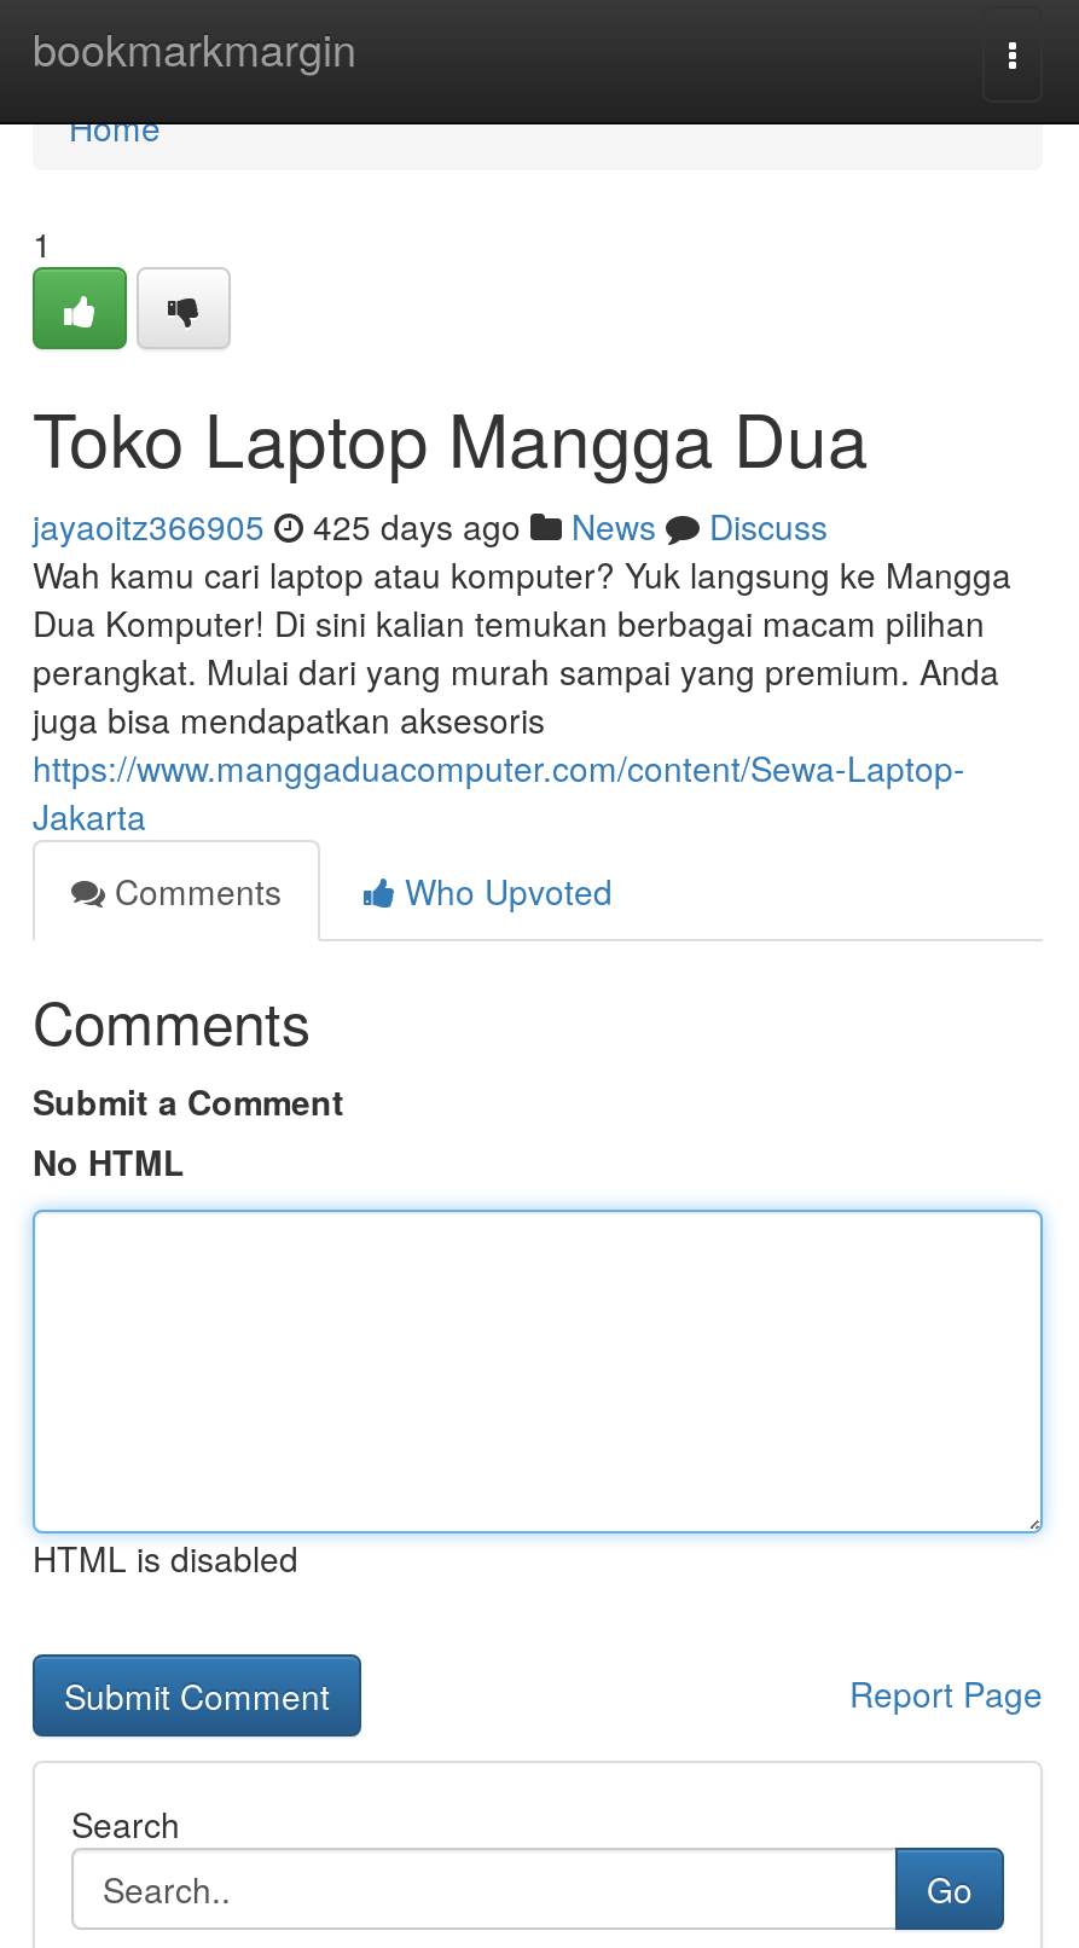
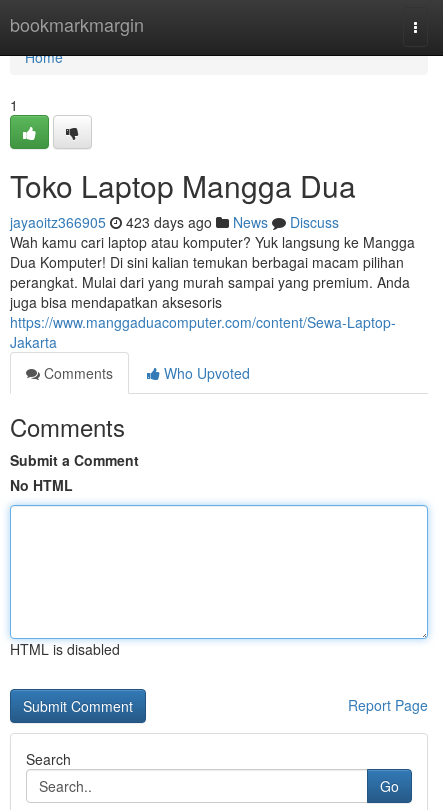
[33,502,828,550] jayaoitz366905 425 days ago News Discuss -> [10,212,339,232] jayaoitz366905 423 days ago News Discuss

